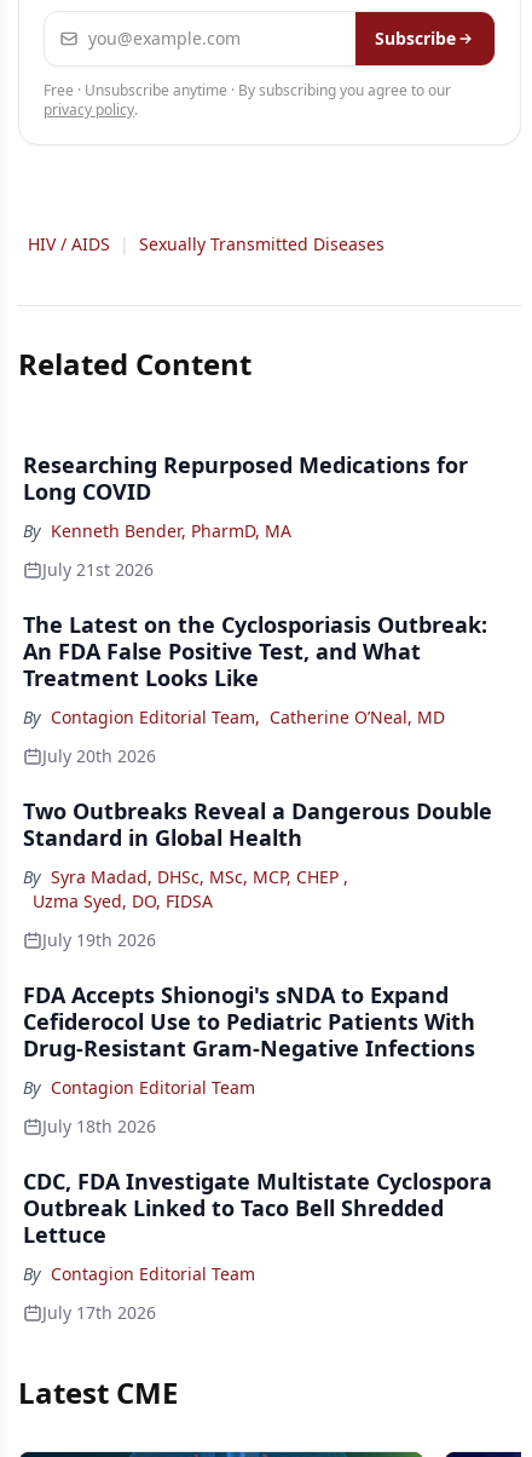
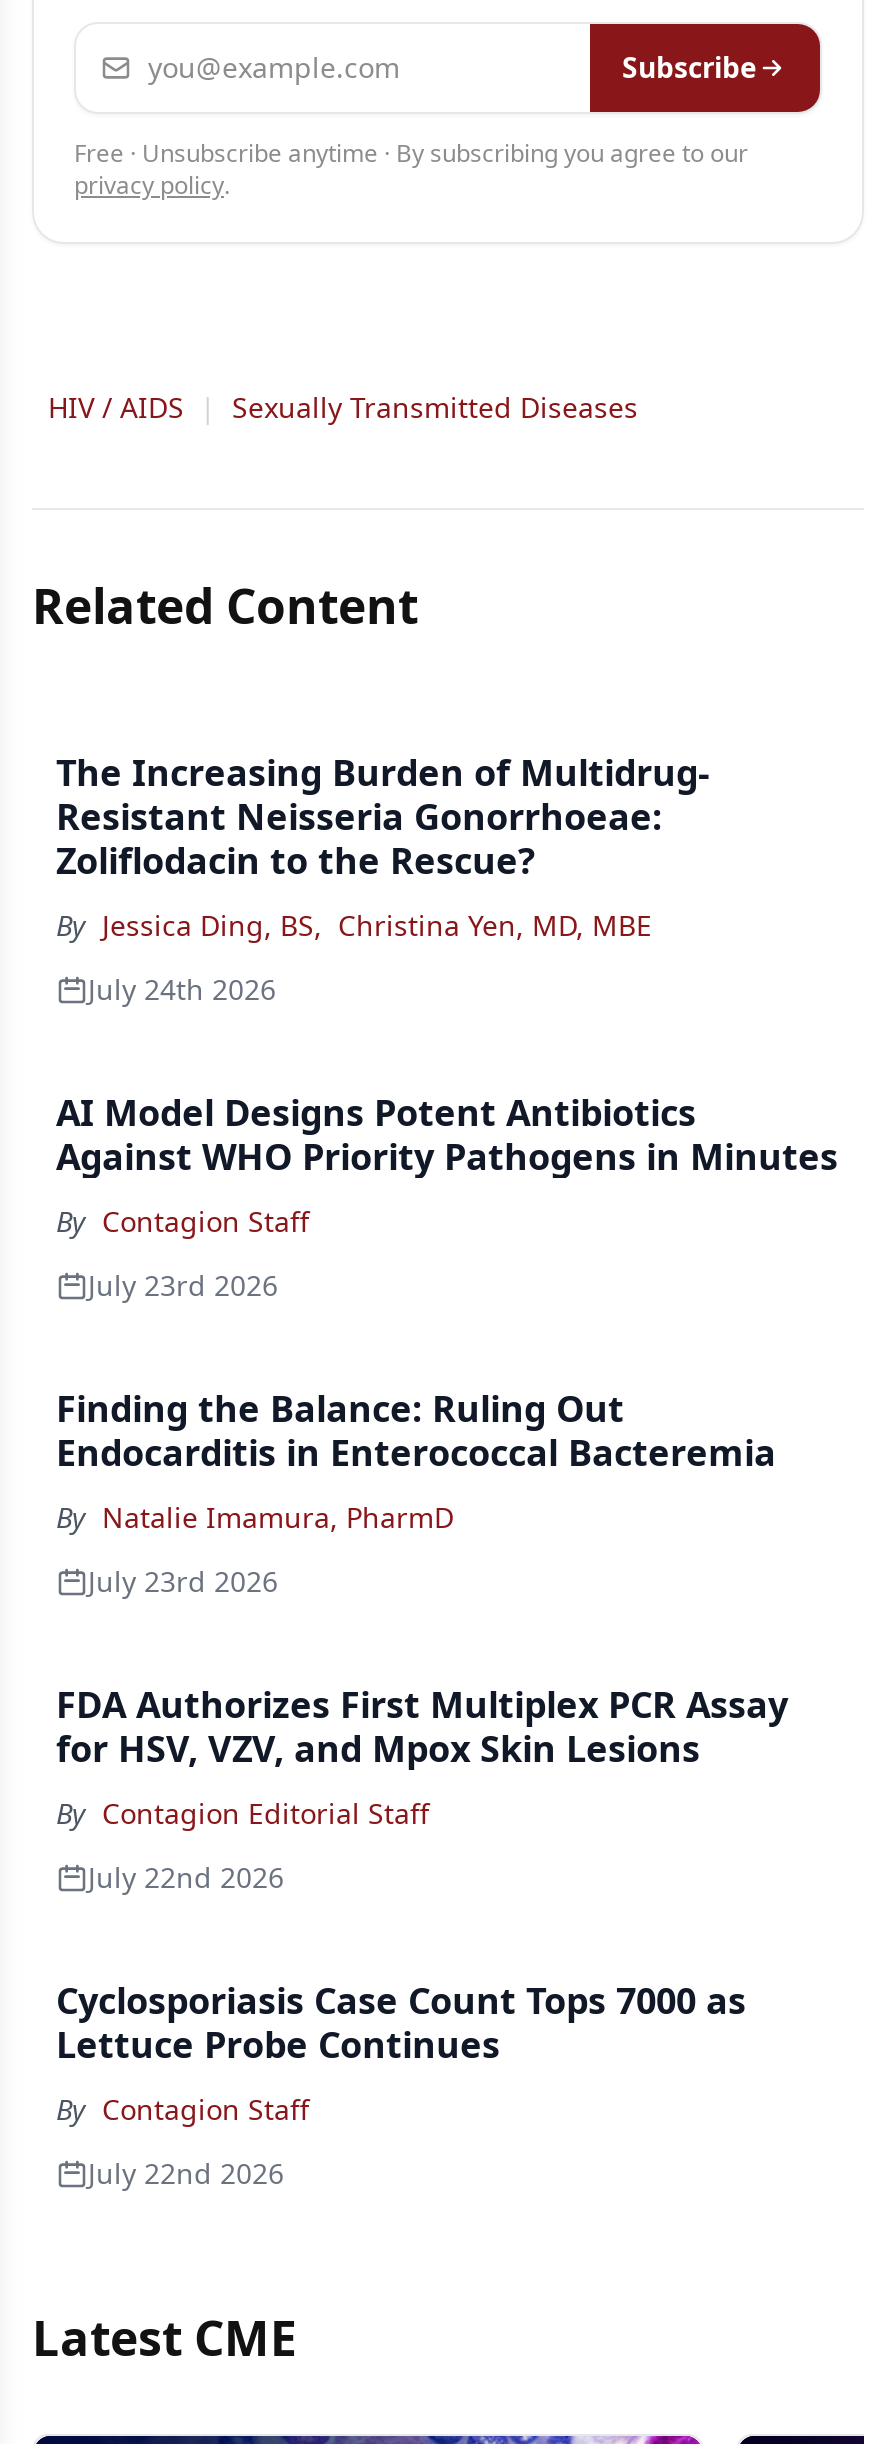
[23,450,468,506] Researching Repurposed Medications for | Long COVID -> [56,748,710,884] The Increasing Burden of Multidrug- | Resistant Neisseria Gonorrhoeae: | Zoliflodacin to the Rescue?
[23,519,291,542] By Kenneth Bender, PharmD, MA -> [56,906,652,944] By Jessica Ding, BS, Christina Yen, MD, MBE
[42,558,154,581] July 21st 2026 -> [88,970,276,1008] July 24th 2026
[23,610,487,692] The Latest on the Cyclosporiasis Outbreak: | An FDA False Positive Test, and What | Treatment Looks Like -> [56,1088,838,1180] AI Model Designs Potent Antibiotics | Against WHO Priority Pathogens in Minutes
[23,706,445,728] By Contagion Editorial Team, Catherine O’Neal, MD -> [56,1202,310,1240] By Contagion Staff
[42,744,156,767] July 20th 2026 -> [88,1266,278,1304] July 23rd 2026
[23,796,492,852] Two Outbreaks Reveal a Dangerous Double | Standard in Global Health -> [56,1384,776,1476] Finding the Balance: Ruling Out | Endocarditis in Enterococcal Bacteremia
[23,865,348,912] By Syra Madad, DHSc, MSc, MCP, CHEP, | Uzma Syed, DO, FIDSA -> [56,1498,454,1536] By Natalie Imamura, PharmD
[42,928,156,951] July 19th 2026 -> [88,1562,278,1600] July 23rd 2026
[23,980,475,1062] FDA Accepts Shionogi's sNDA to Expand | Cefiderocol Use to Pediatric Patients With | Drug-Resistant Gram-Negative Infections -> [56,1680,788,1772] FDA Authorizes First Multiplex PCR Assay | for HSV, VZV, and Mpox Skin Lesions
[23,1076,255,1099] By Contagion Editorial Team -> [56,1794,430,1832] By Contagion Editorial Staff
[42,1115,156,1138] July 18th 2026 -> [88,1858,284,1896] July 22nd 2026
[23,1167,492,1249] CDC, FDA Investigate Multistate Cyclospora | Outbreak Linked to Taco Bell Shredded | Lettuce -> [56,1976,746,2068] Cyclosporiasis Case Count Tops 7000 as | Lettuce Probe Continues
[23,1262,255,1285] By Contagion Editorial Team -> [56,2090,310,2128] By Contagion Staff
[42,1301,156,1324] July 17th 2026 -> [88,2154,284,2192] July 22nd 2026

